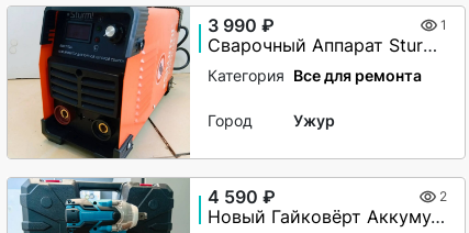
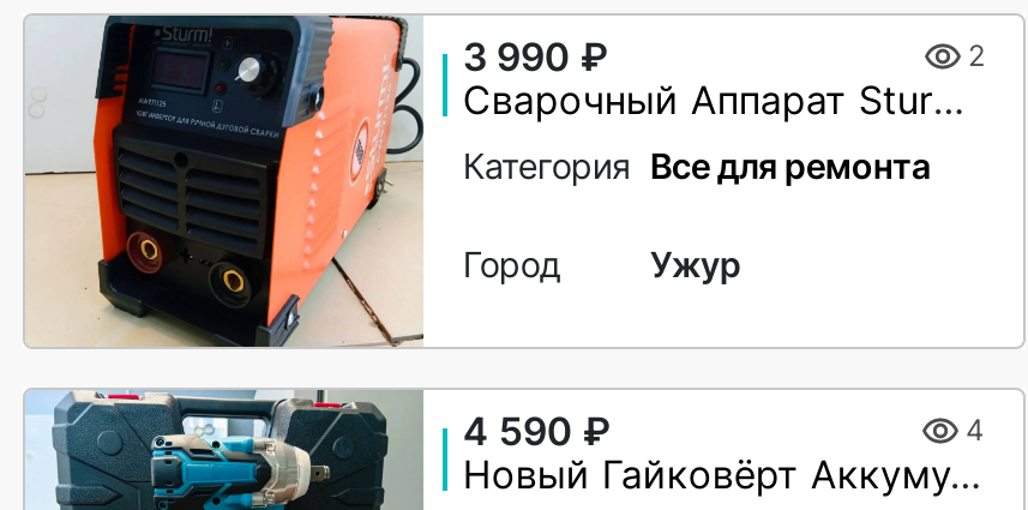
[437,16,447,33] 1 -> [961,37,985,73] 2
[436,188,447,204] 2 -> [958,412,985,448] 4

